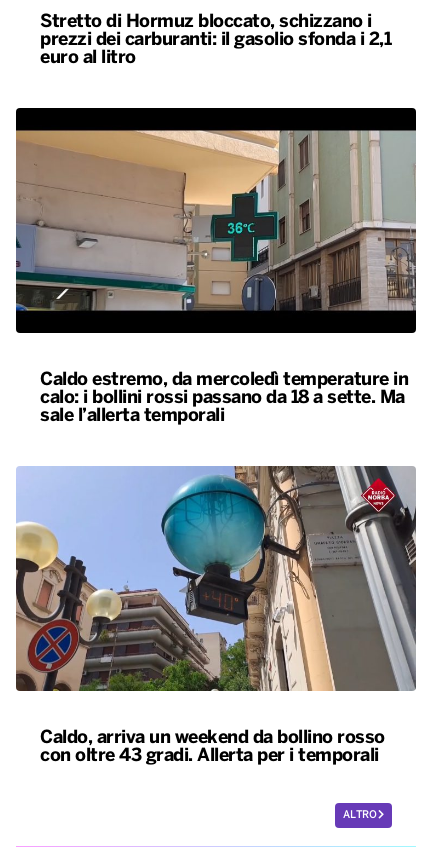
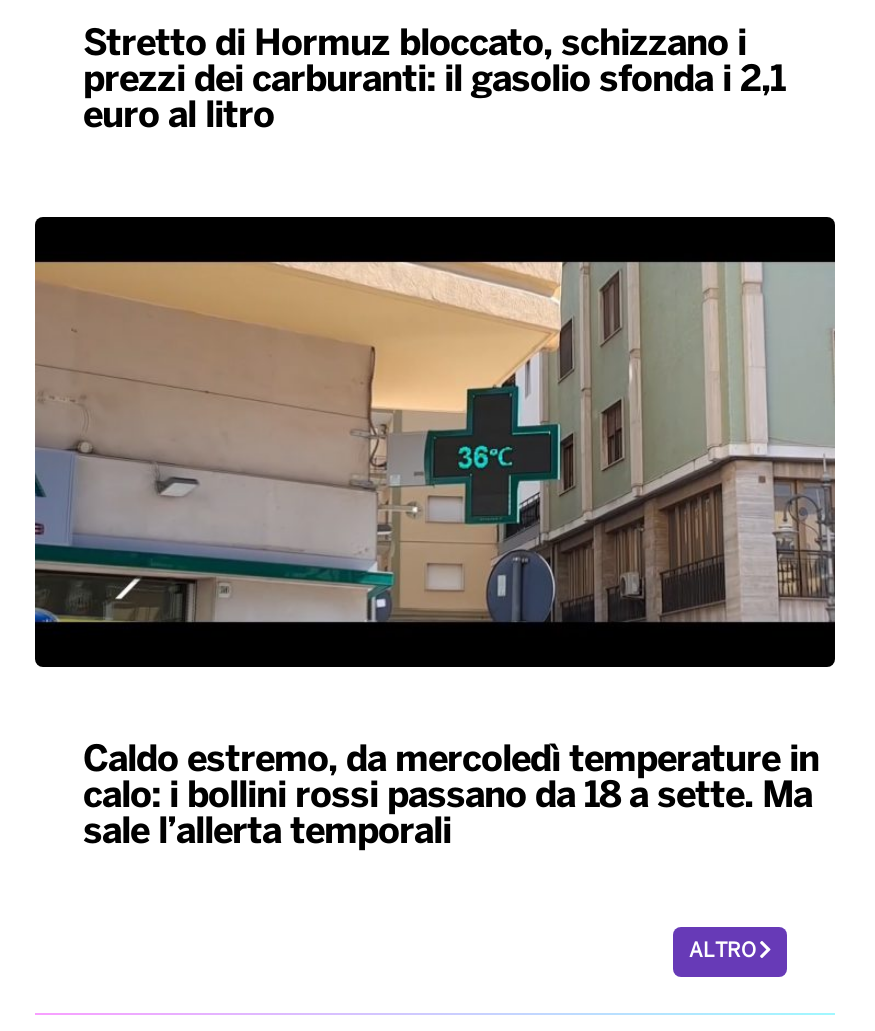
[15,463,417,765] [image] | Caldo, arriva un weekend da bollino rosso | con oltre 43 gradi. Allerta per i temporali -> none

